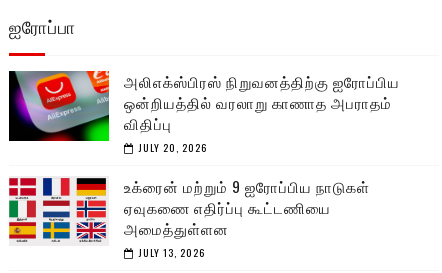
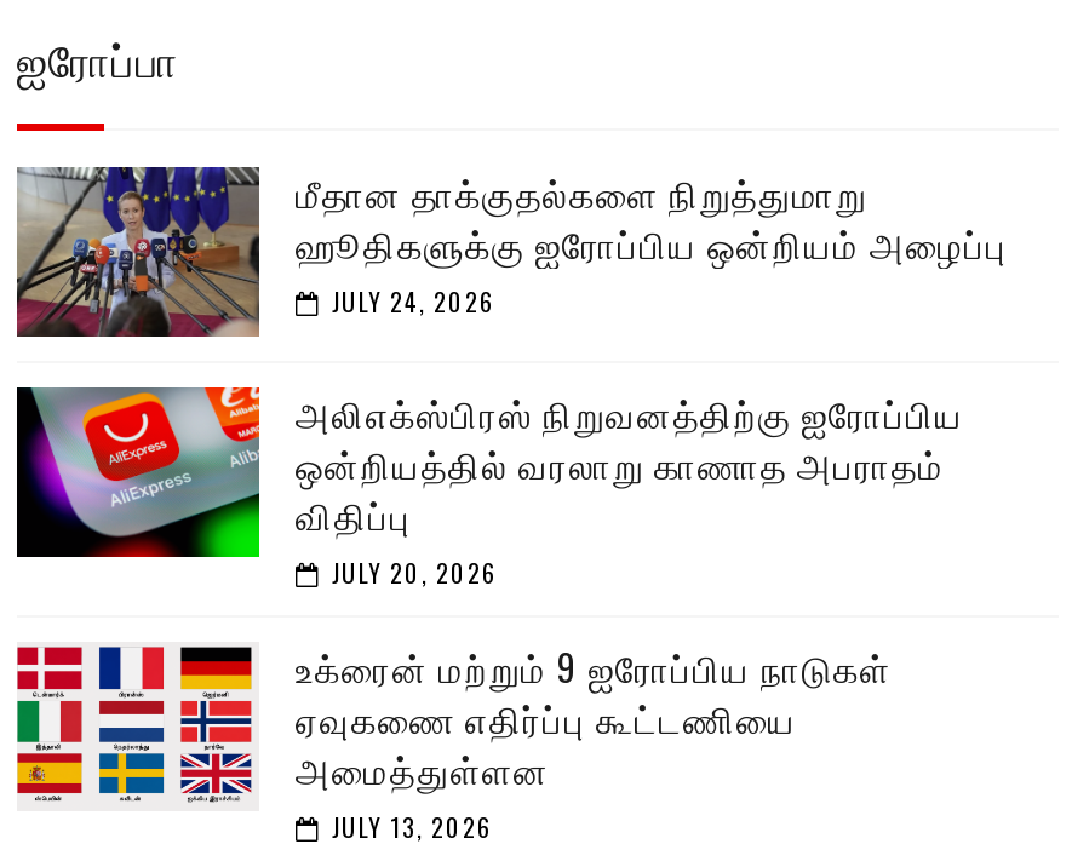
none -> [15,164,1008,339] [image] | மீதான தாக்குதல்களை நிறுத்துமாறு | ஹூதிகளுக்கு ஐரோப்பிய ஒன்றியம் அழைப்பு | JULY 24, 2026

